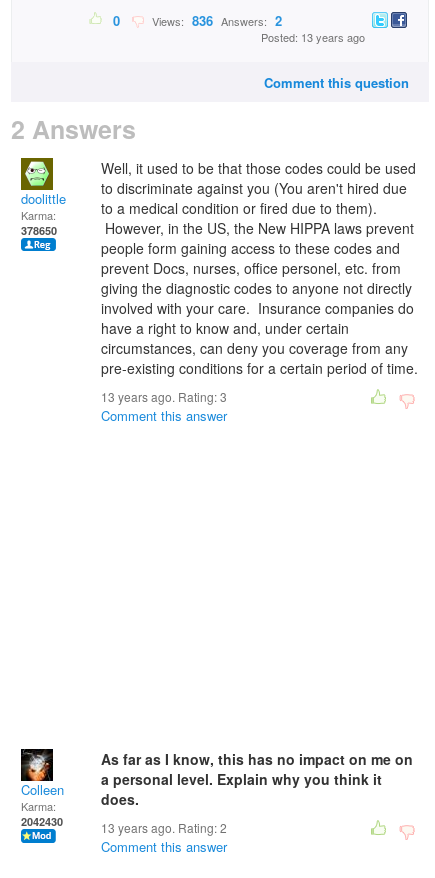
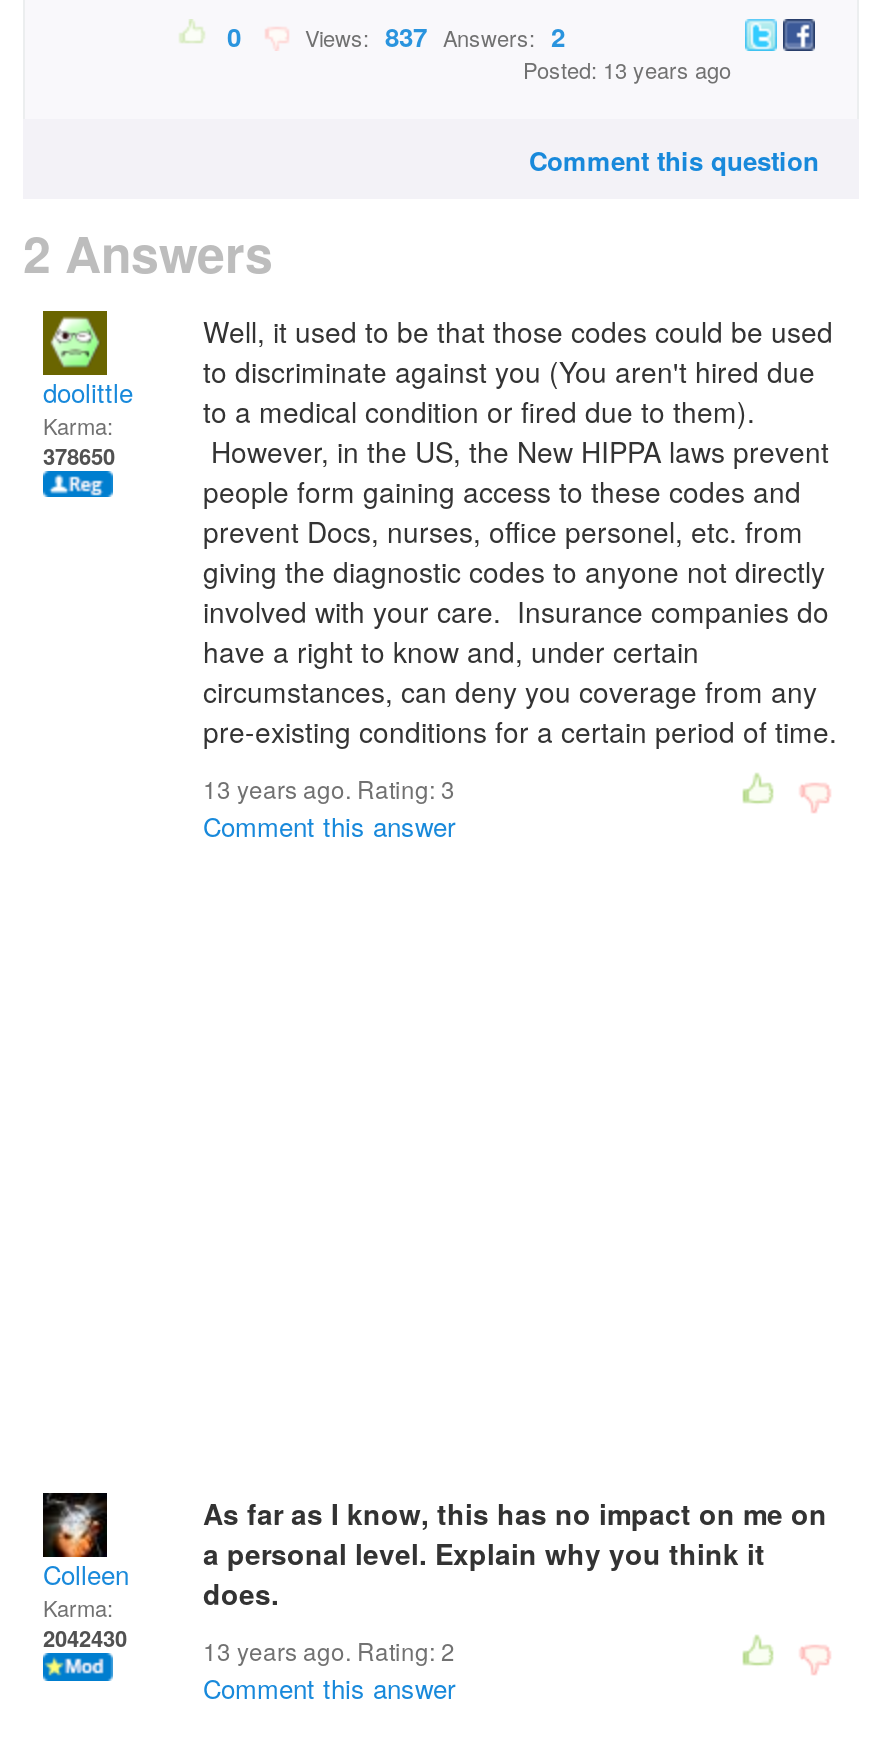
[146,11,282,30] Views: 836 Answers: 2 -> [293,17,565,55] Views: 837 Answers: 2

